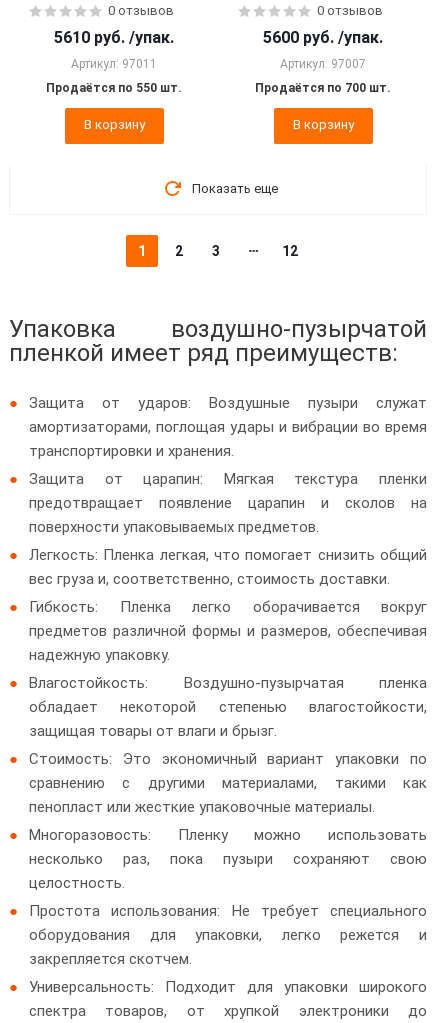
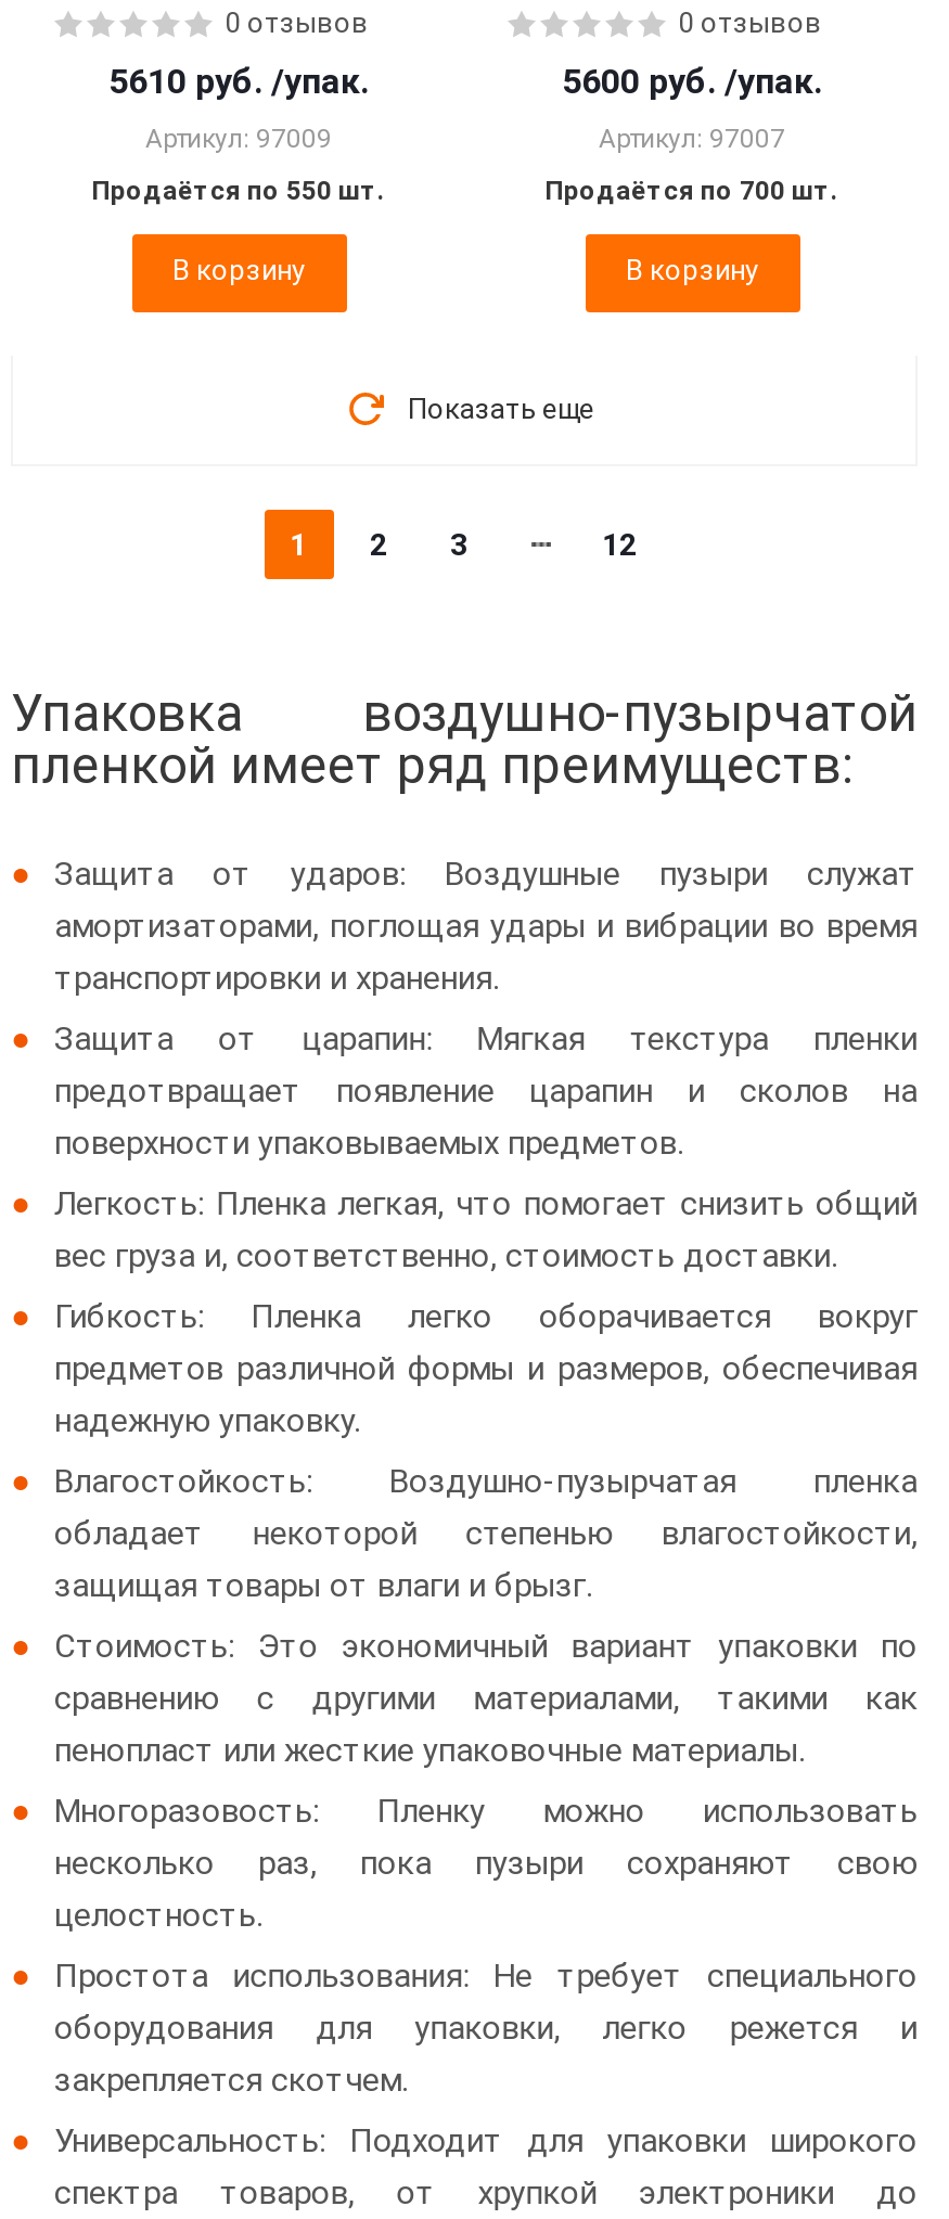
[71,57,157,71] Артикул: 97011 -> [145,124,332,154] Артикул: 97009

